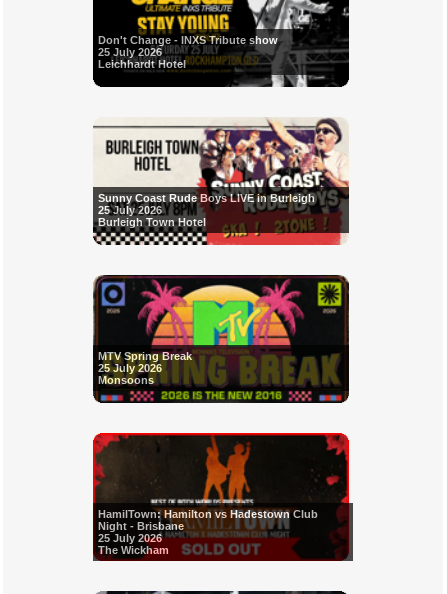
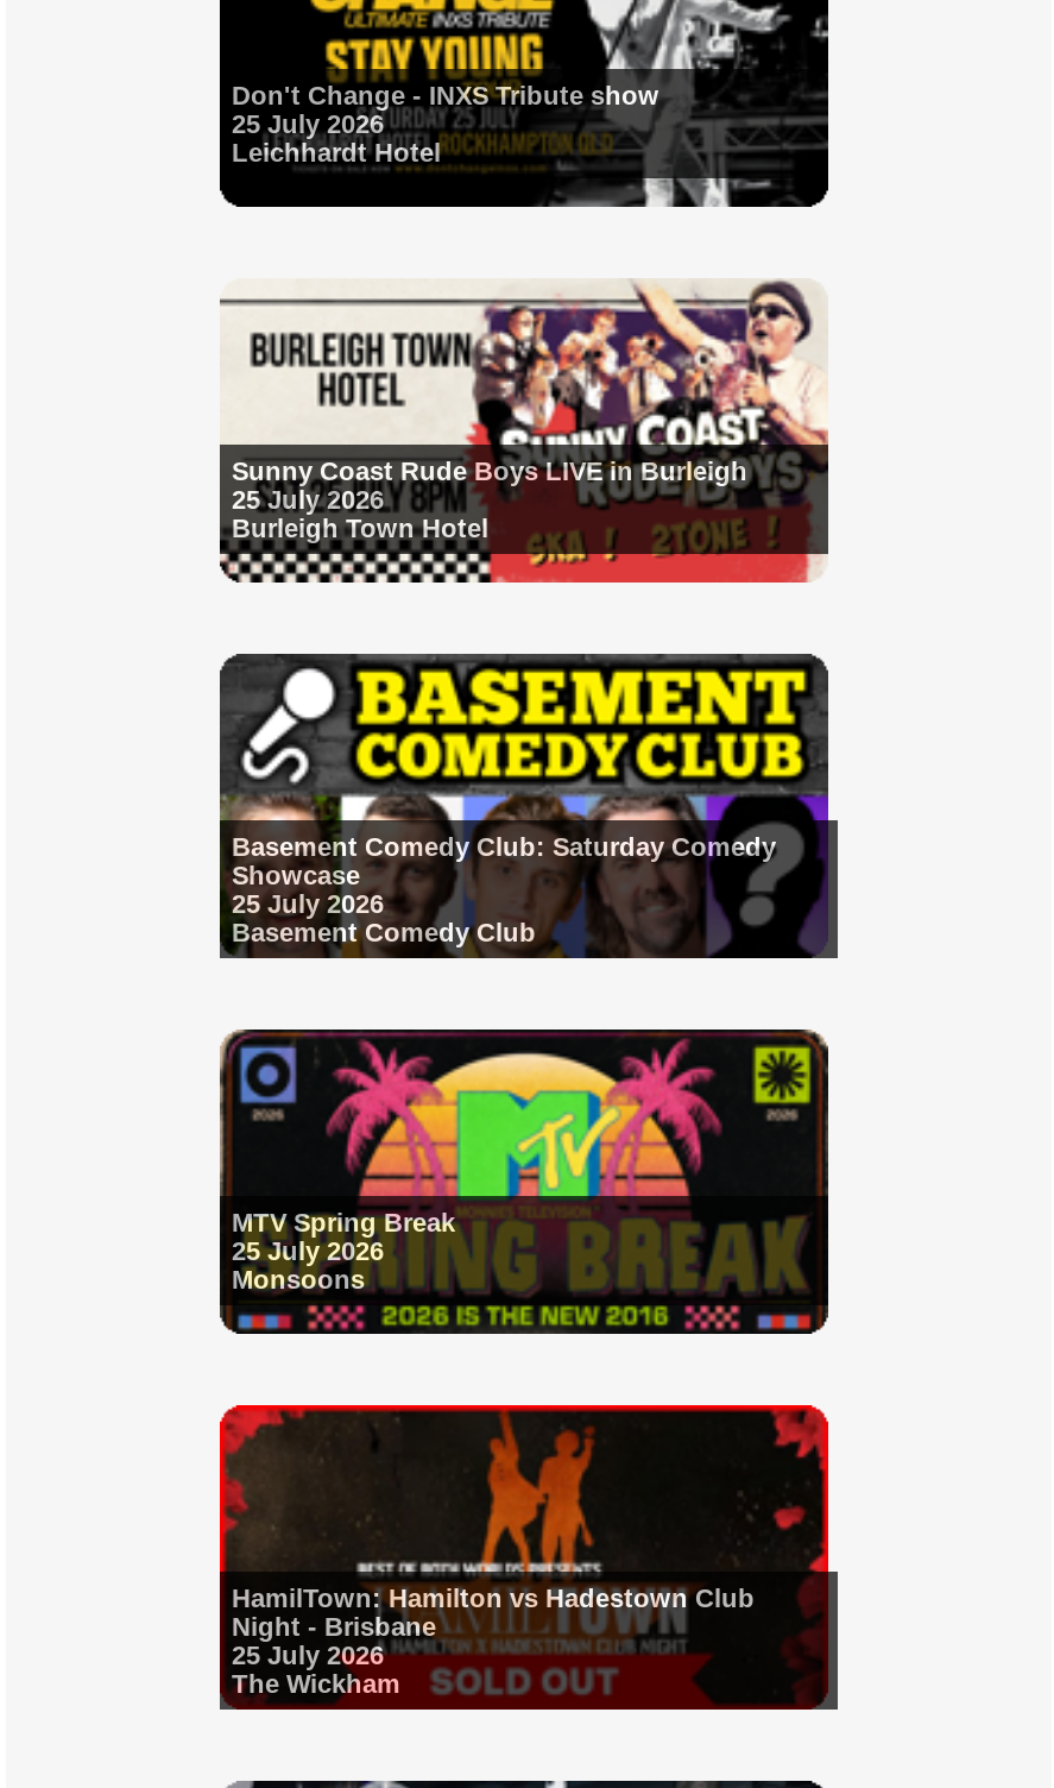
none -> [220,654,840,961] [image] | Basement Comedy Club: Saturday Comedy | Showcase | 25 July 2026 | Basement Comedy Club

